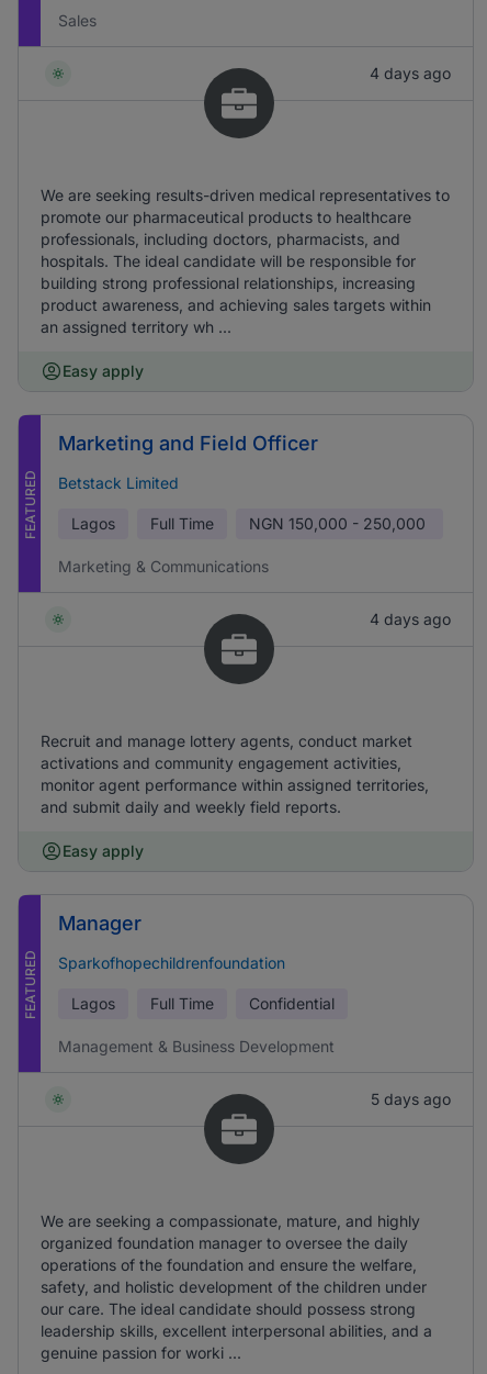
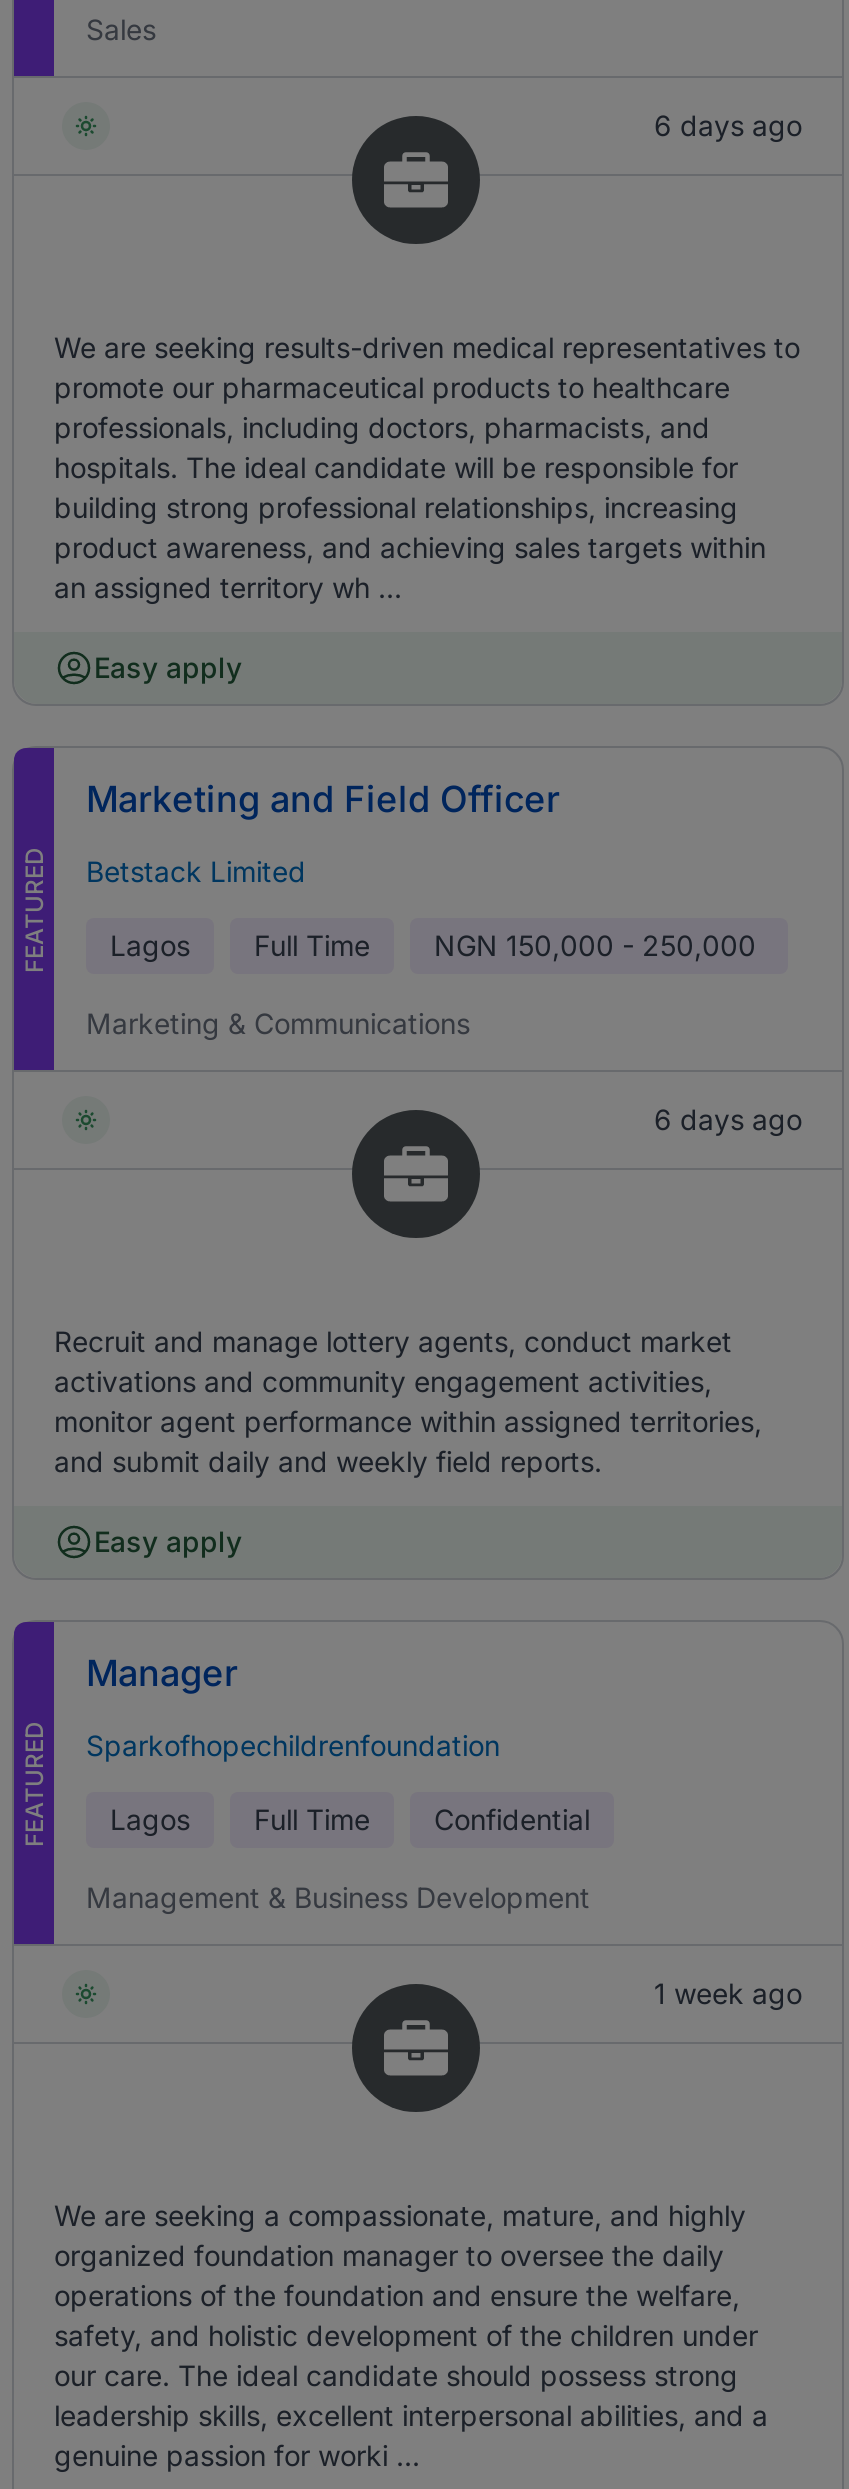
[370,64,451,82] 4 days ago -> [654,108,802,142] 6 days ago
[370,610,451,628] 4 days ago -> [654,1102,802,1136] 6 days ago
[371,1090,451,1108] 5 days ago -> [654,1976,802,2010] 1 week ago

